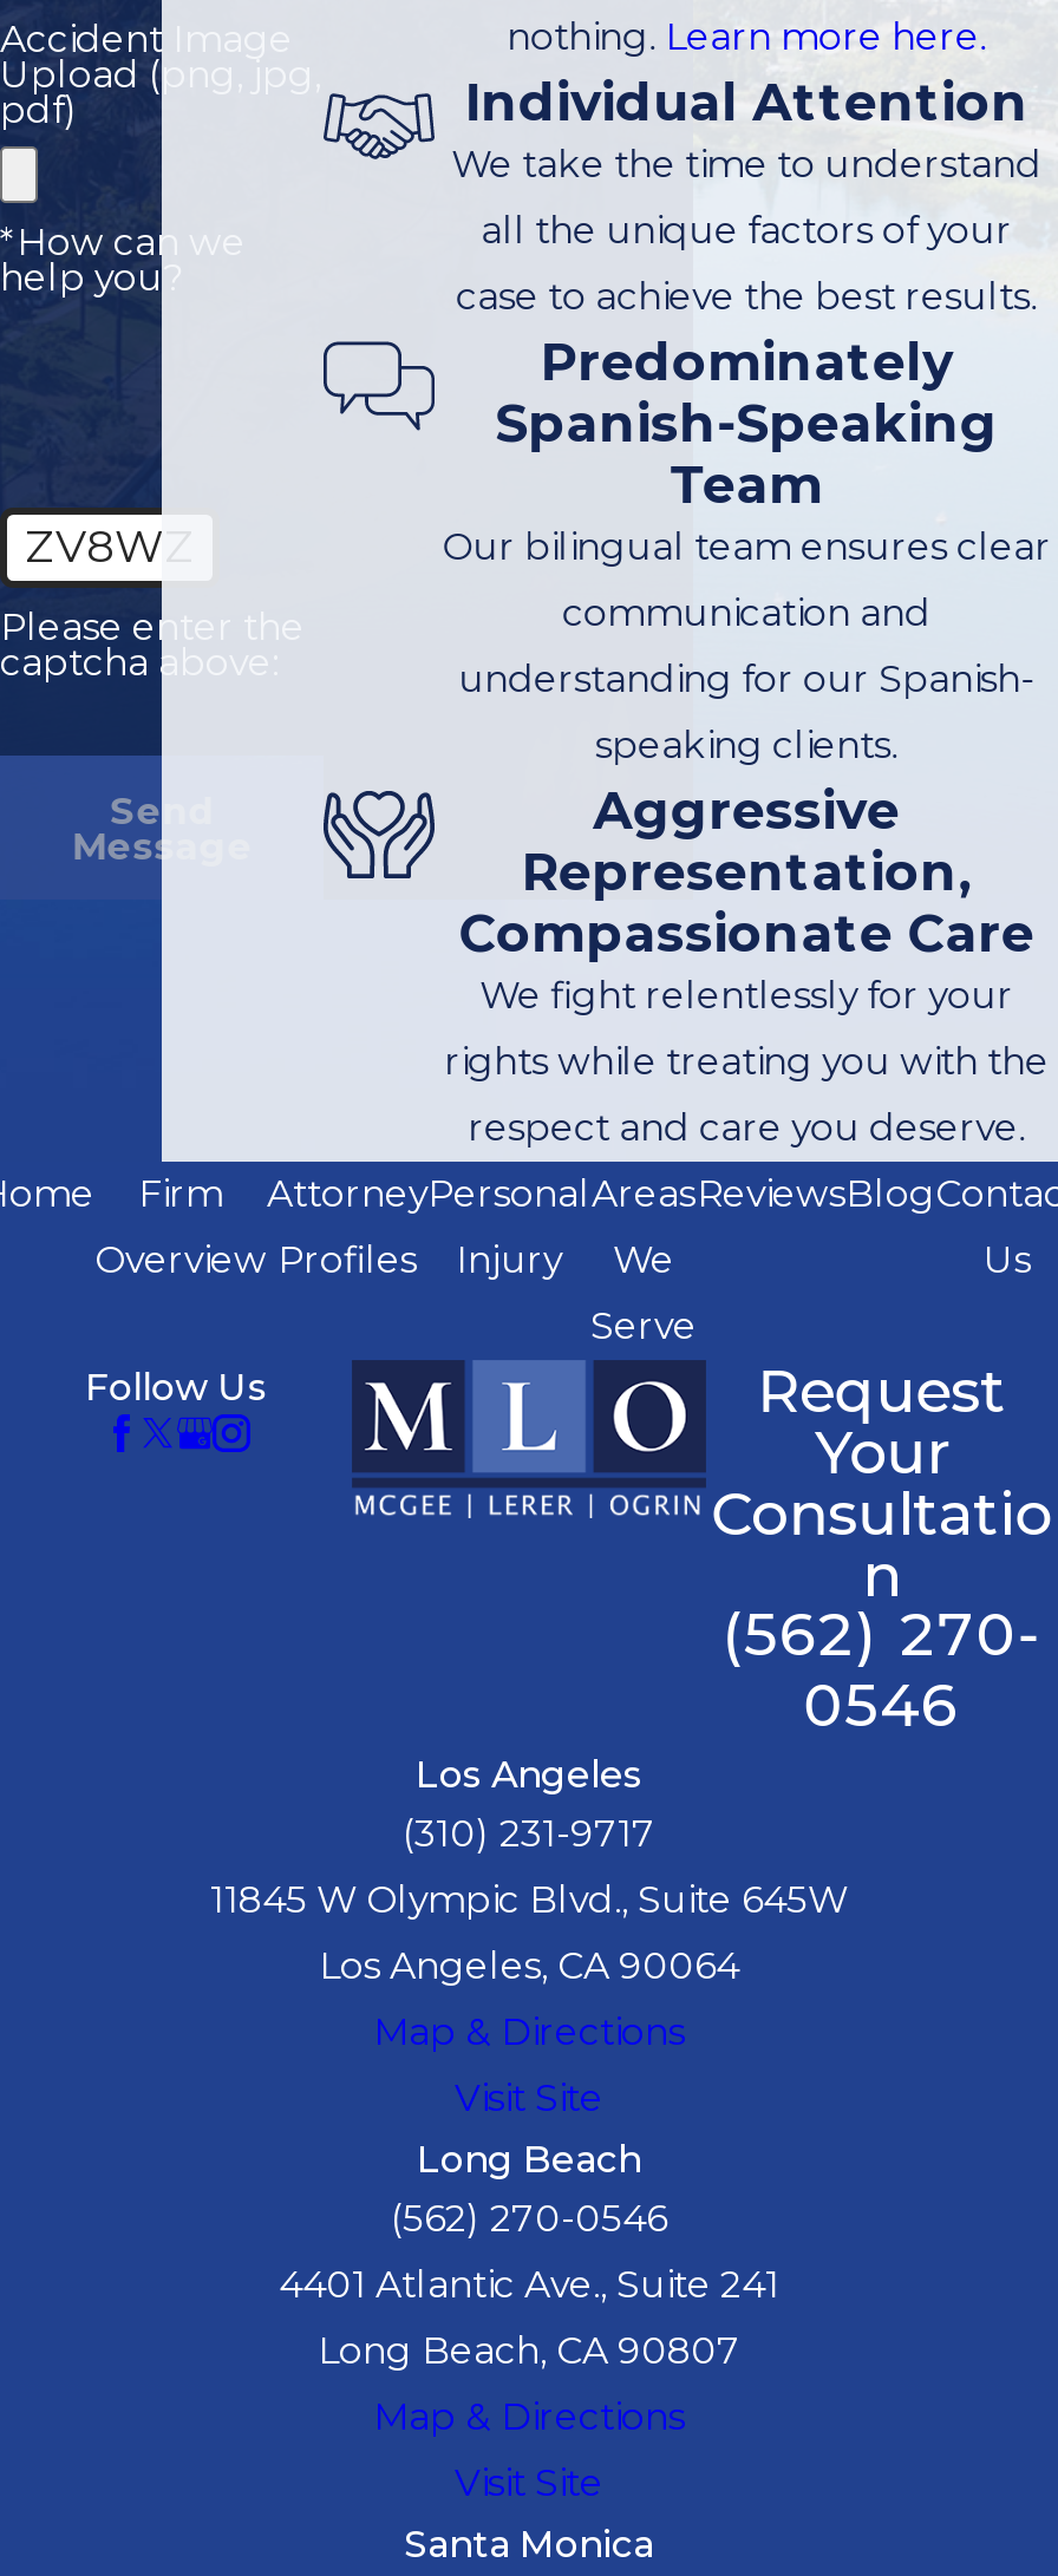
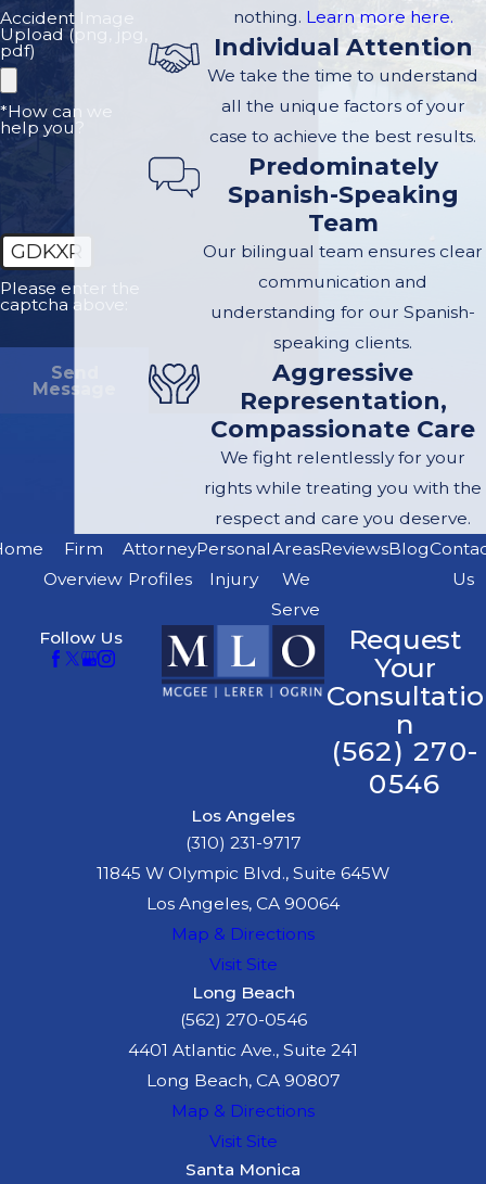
[25,519,195,574] ZV8WZ -> [11,239,83,264] GDKXR

